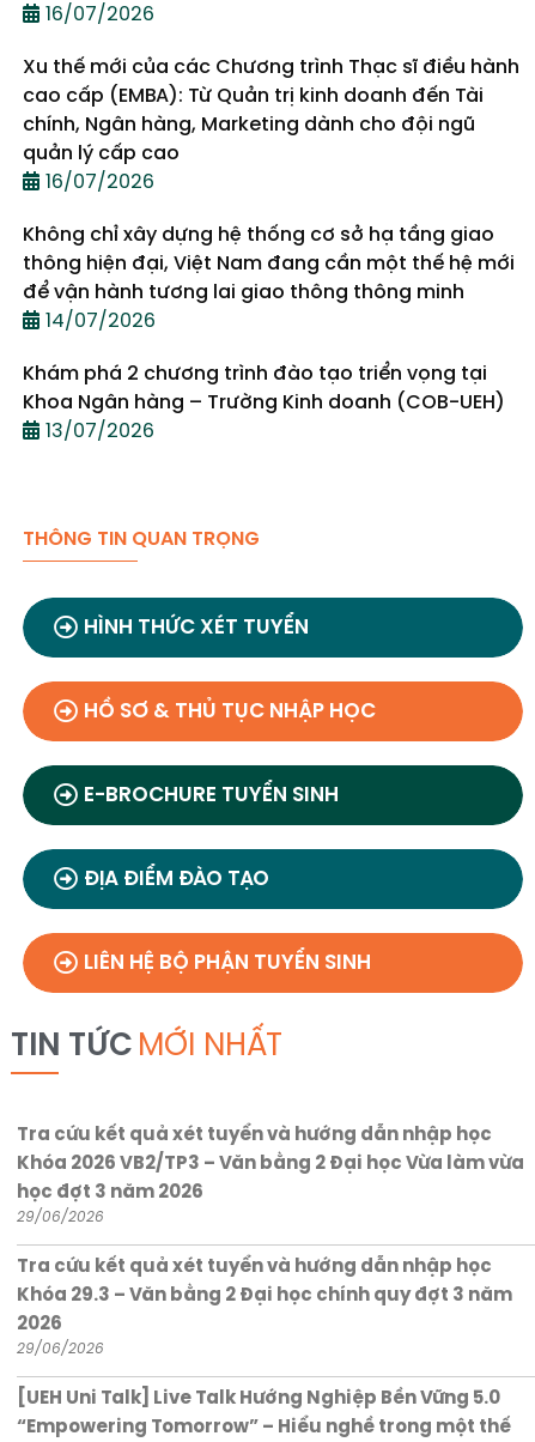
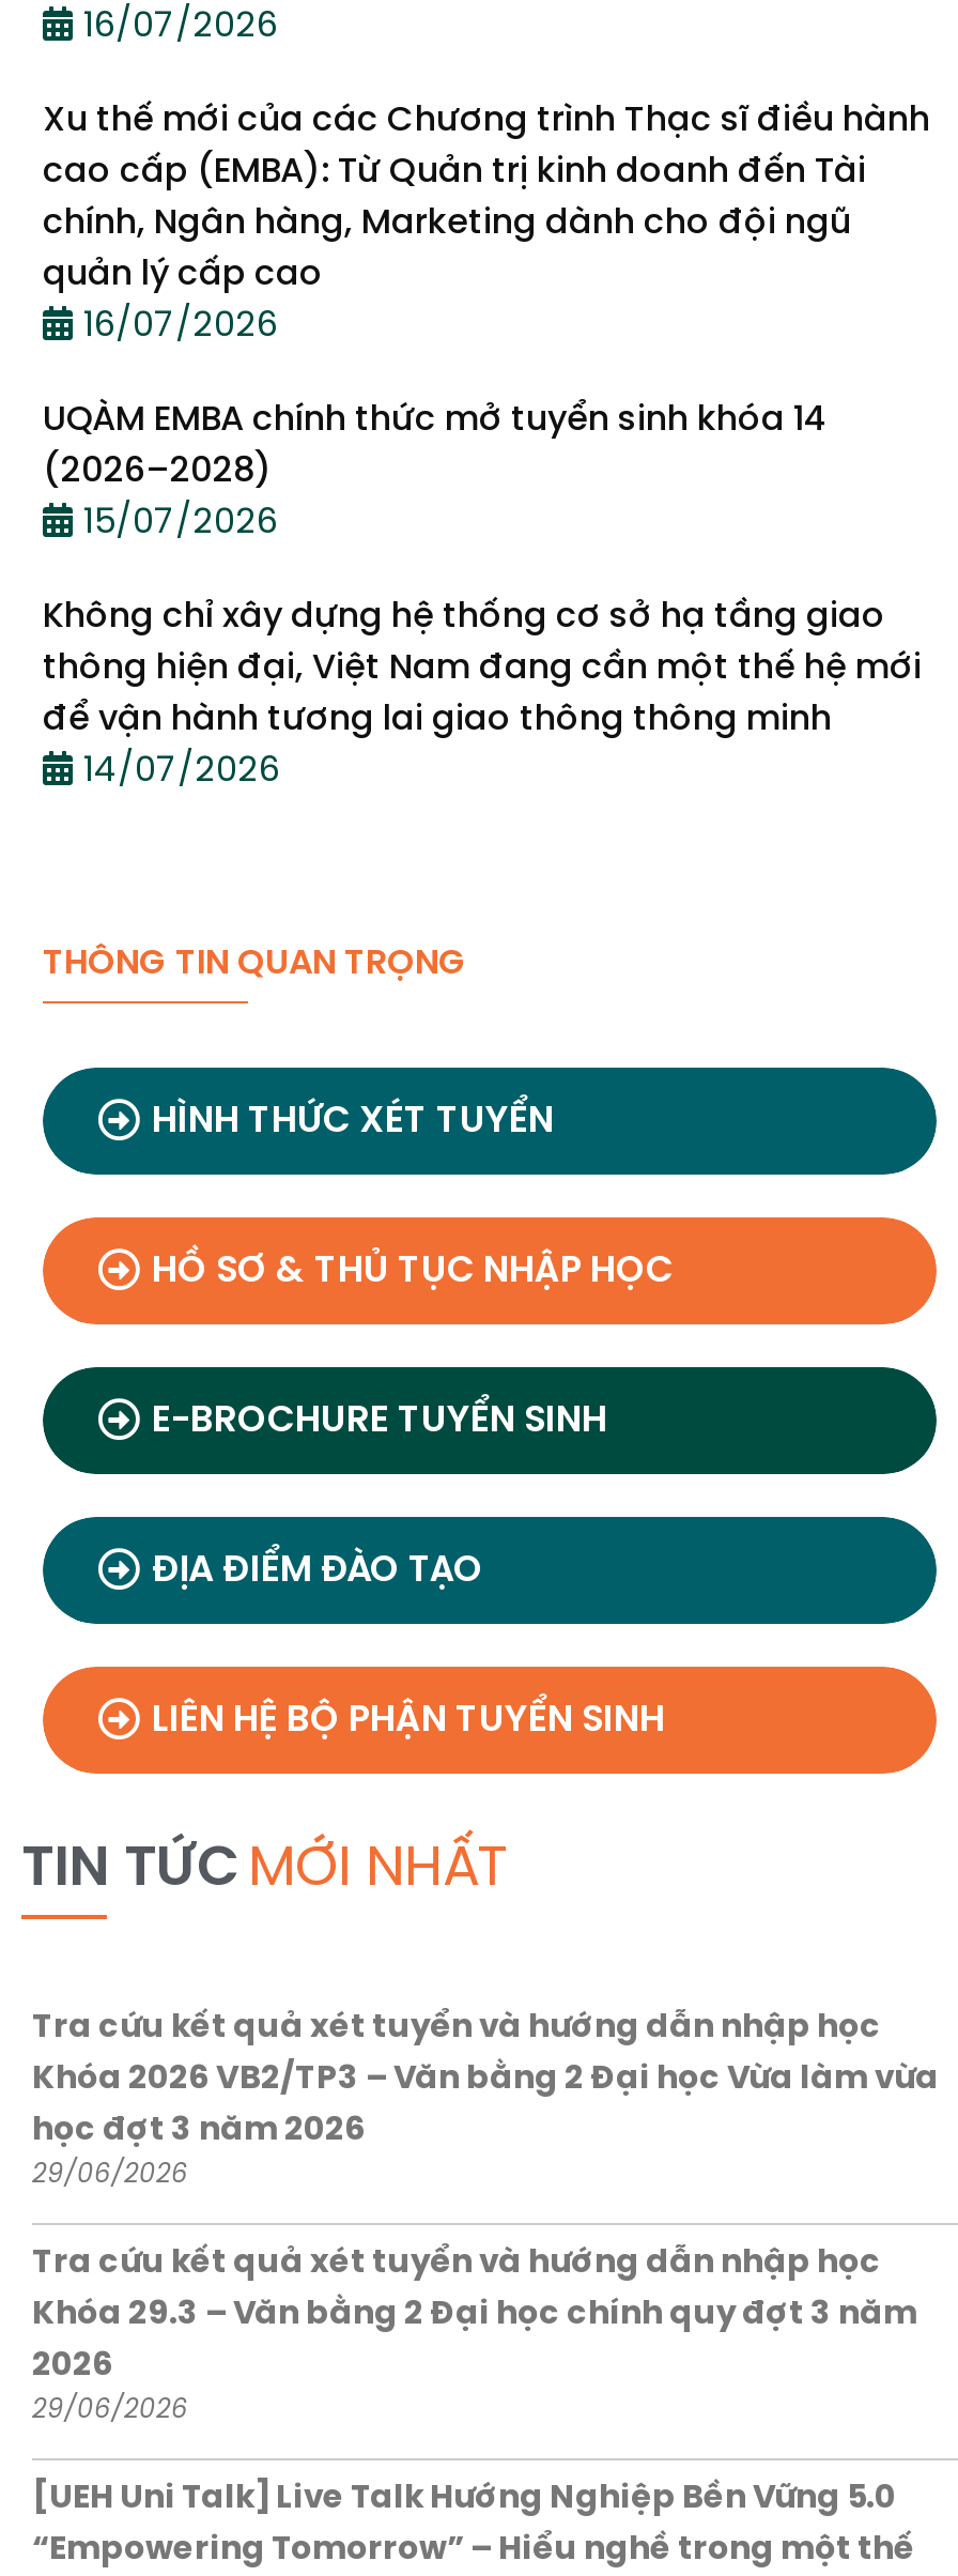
none -> [43,402,828,541] UQÀM EMBA chính thức mở tuyển sinh khóa 14 | (2026–2028) | 15/07/2026
moved [23,225,515,332] -> [43,599,922,789]: Không chỉ xây dựng hệ thống cơ sở hạ tầng giao | thông hiện đại, Việt Nam đang cần một thế hệ mới | để vận hành tương lai giao thông thông minh | 14/07/2026
[23,364,505,442] Khám phá 2 chương trình đào tạo triển vọng tại | Khoa Ngân hàng – Trường Kinh doanh (COB-UEH) | 13/07/2026 -> none

